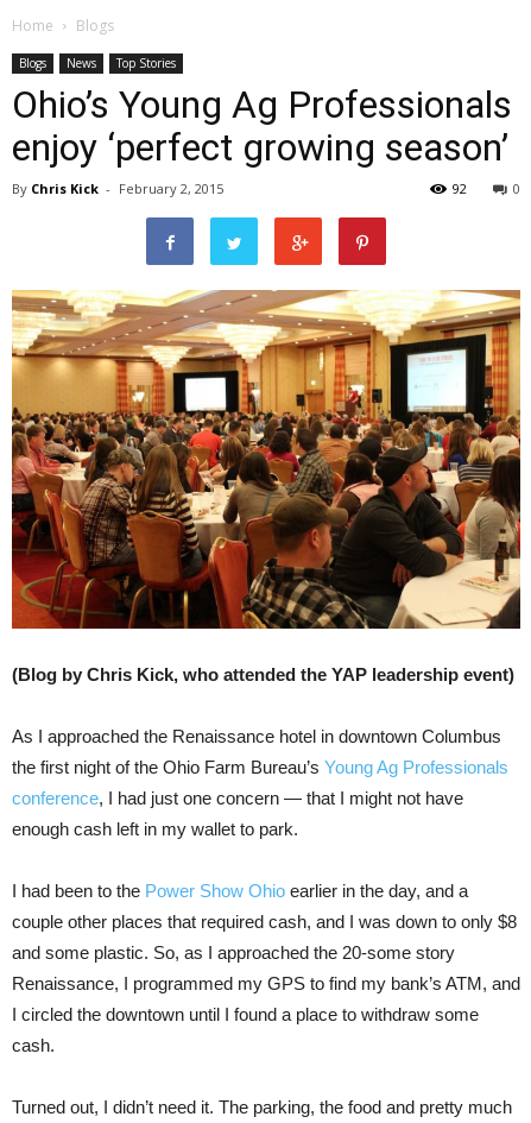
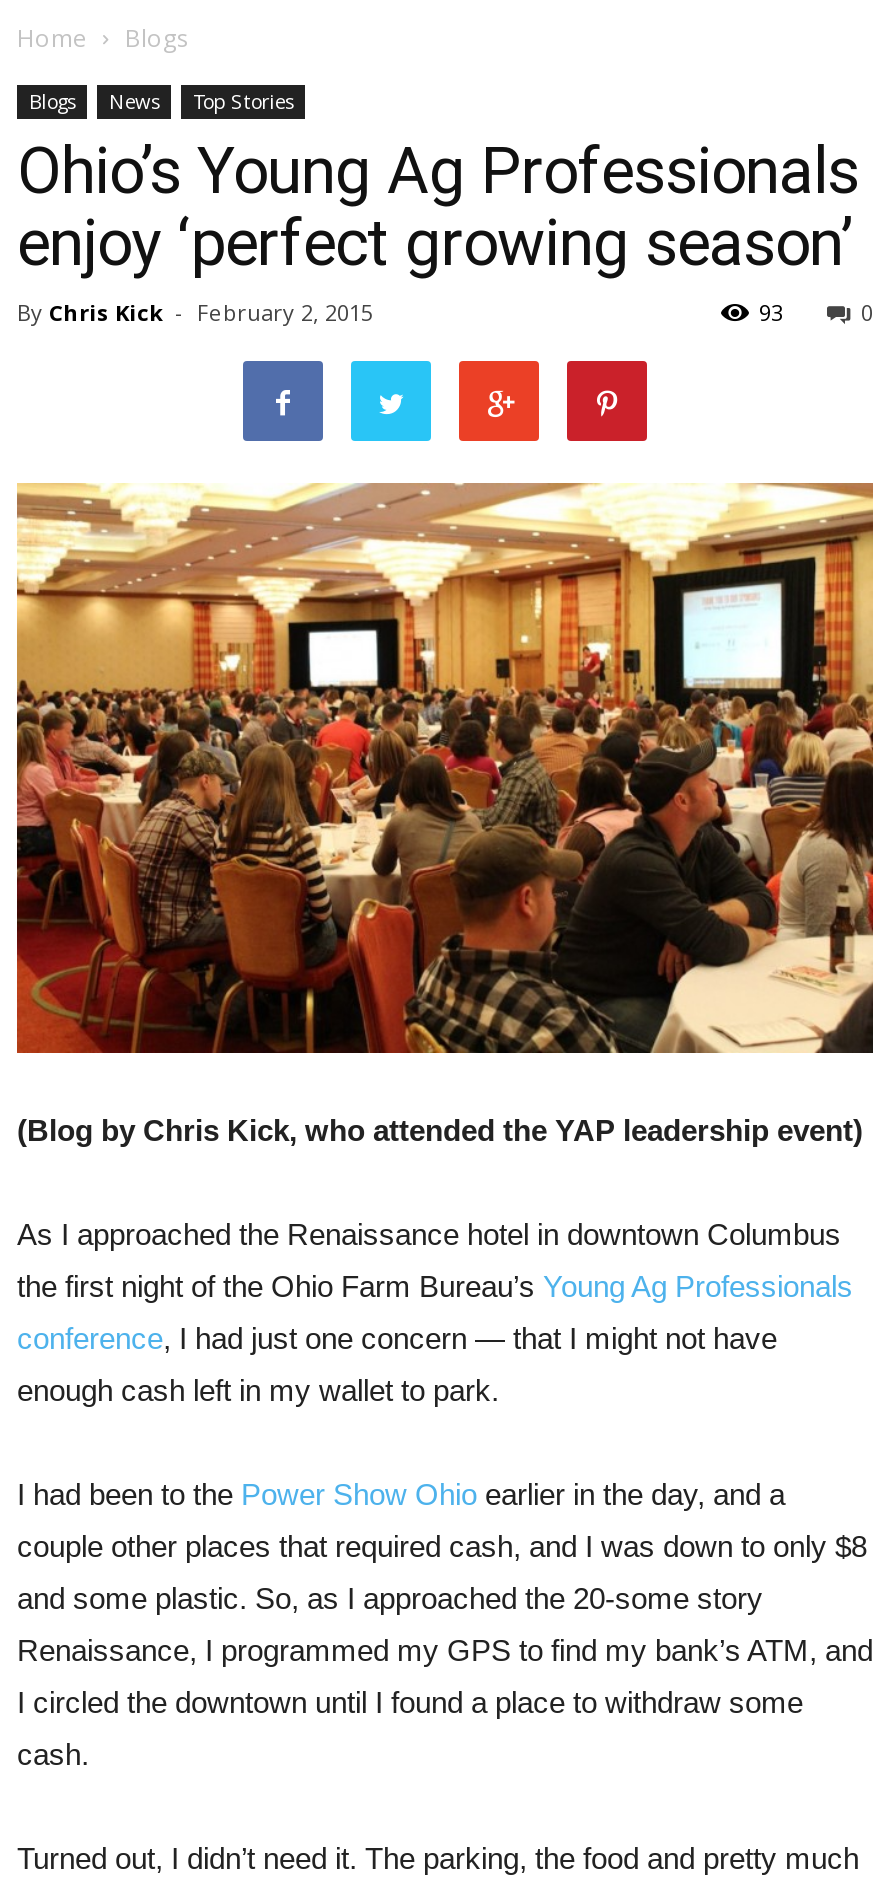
[453,179,467,197] 92 -> [759,297,783,327] 93

